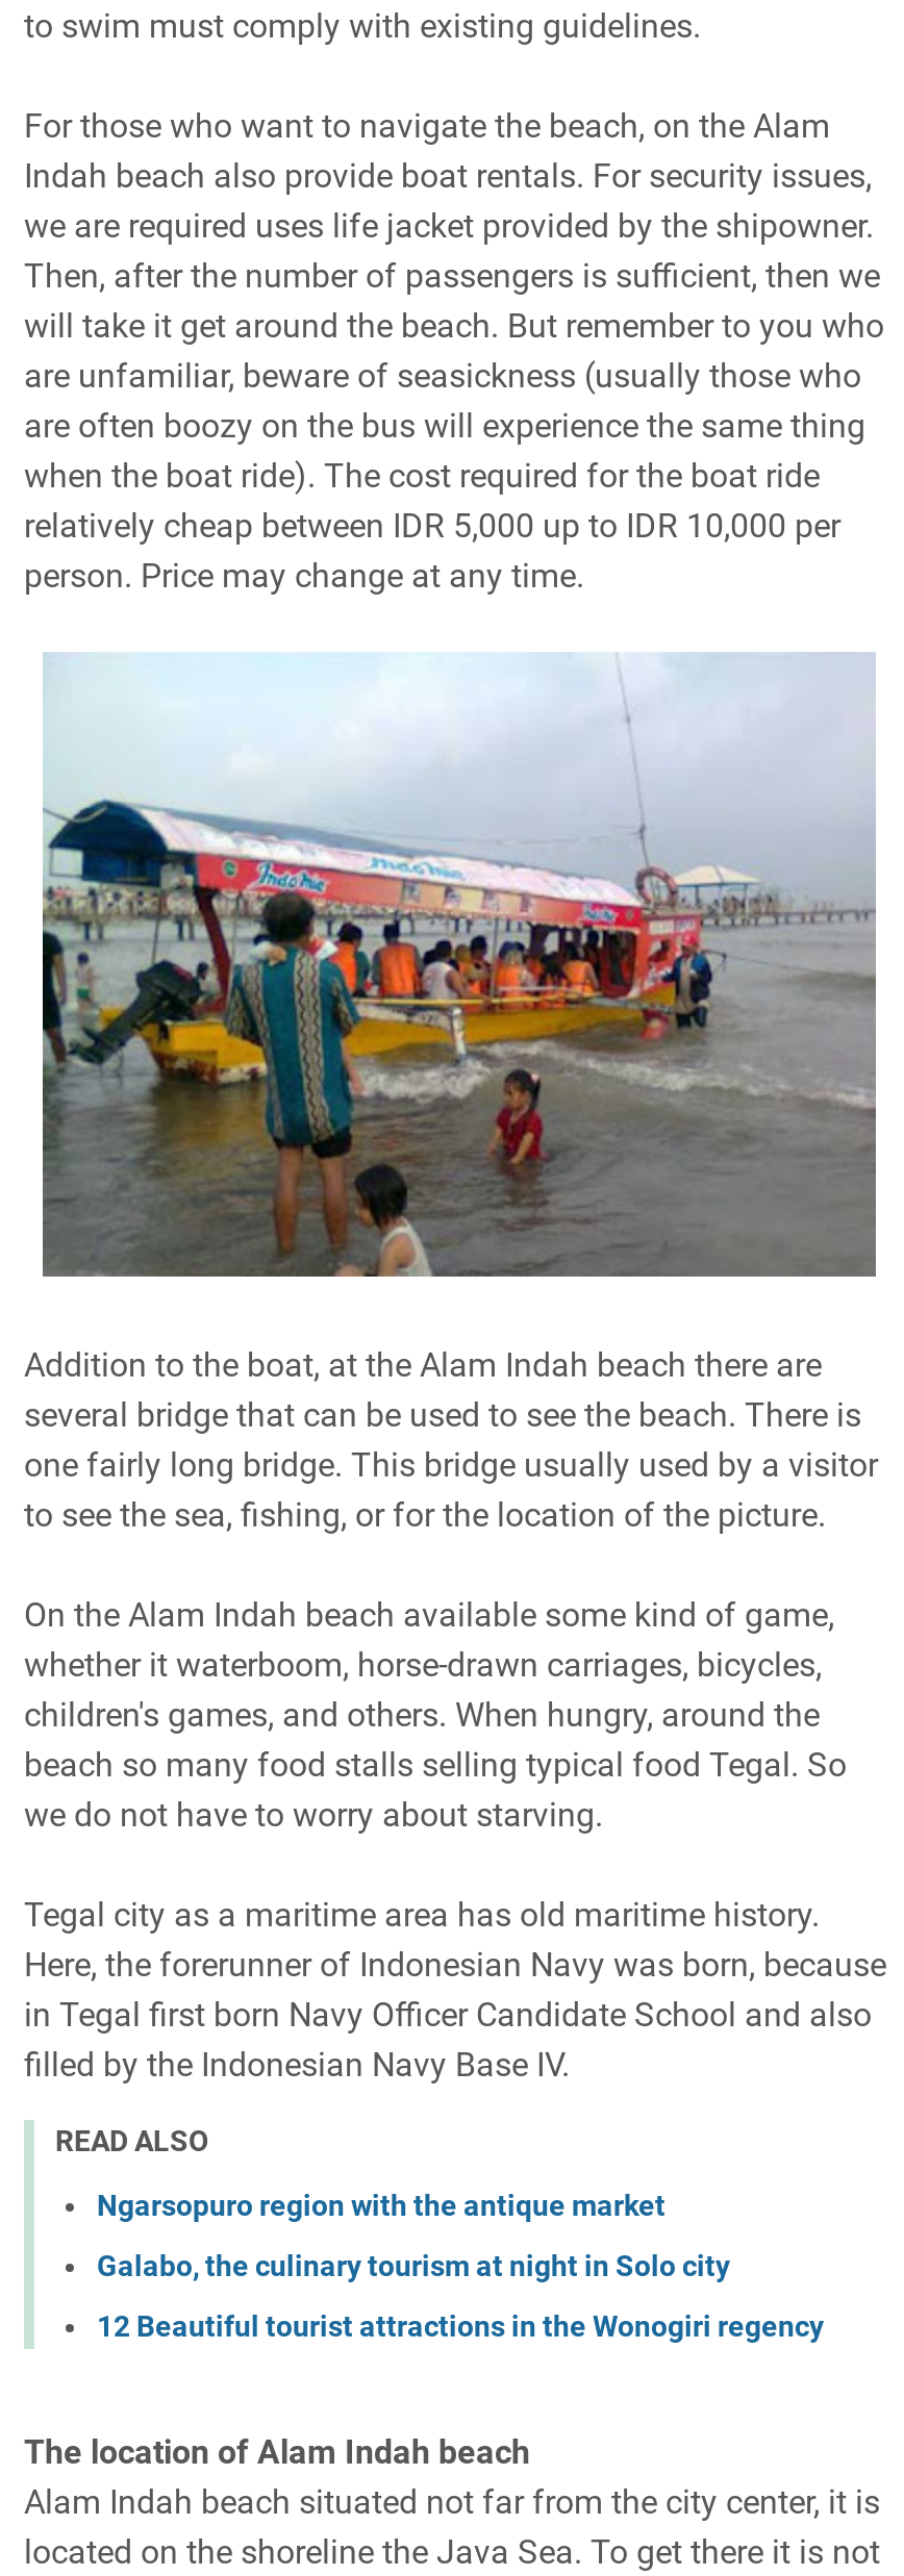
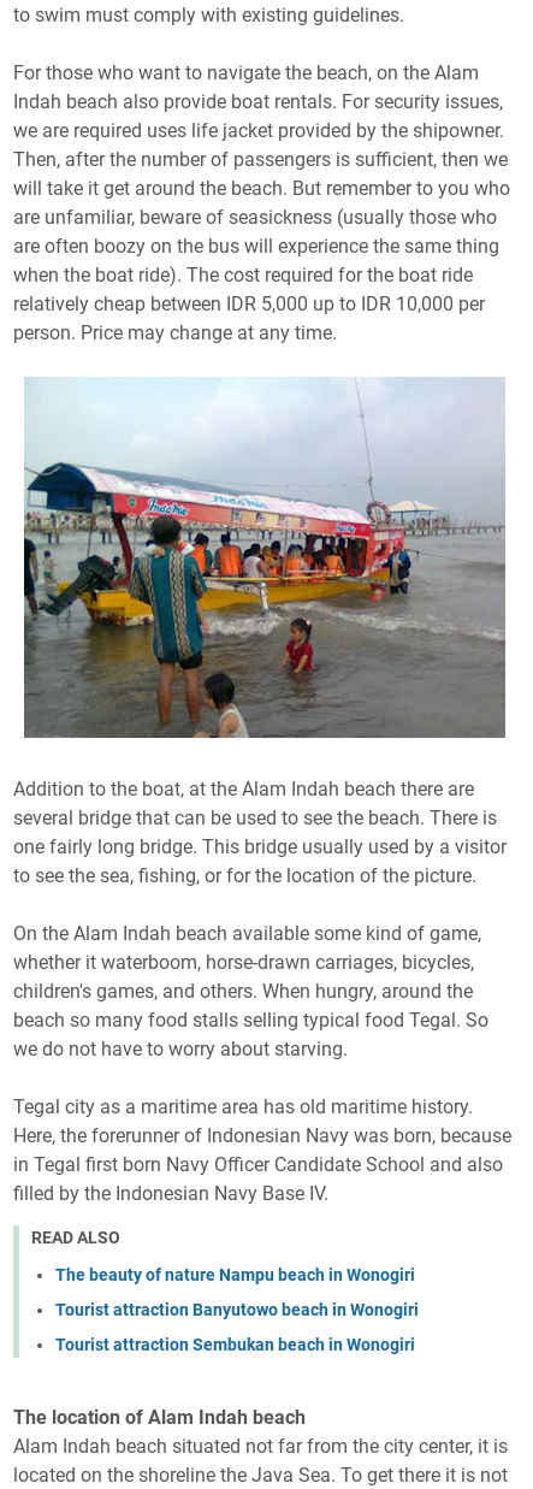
[97,2188,666,2221] Ngarsopuro region with the antique market -> [55,1265,415,1284] The beauty of nature Nampu beach in Wonogiri
[97,2248,730,2282] Galabo, the culinary tourism at night in Solo city -> [55,1300,419,1319] Tourist attraction Banyutowo beach in Wonogiri
[97,2309,824,2342] 12 Beautiful tourist attractions in the Wonogiri regency -> [55,1334,415,1354] Tourist attraction Sembukan beach in Wonogiri

